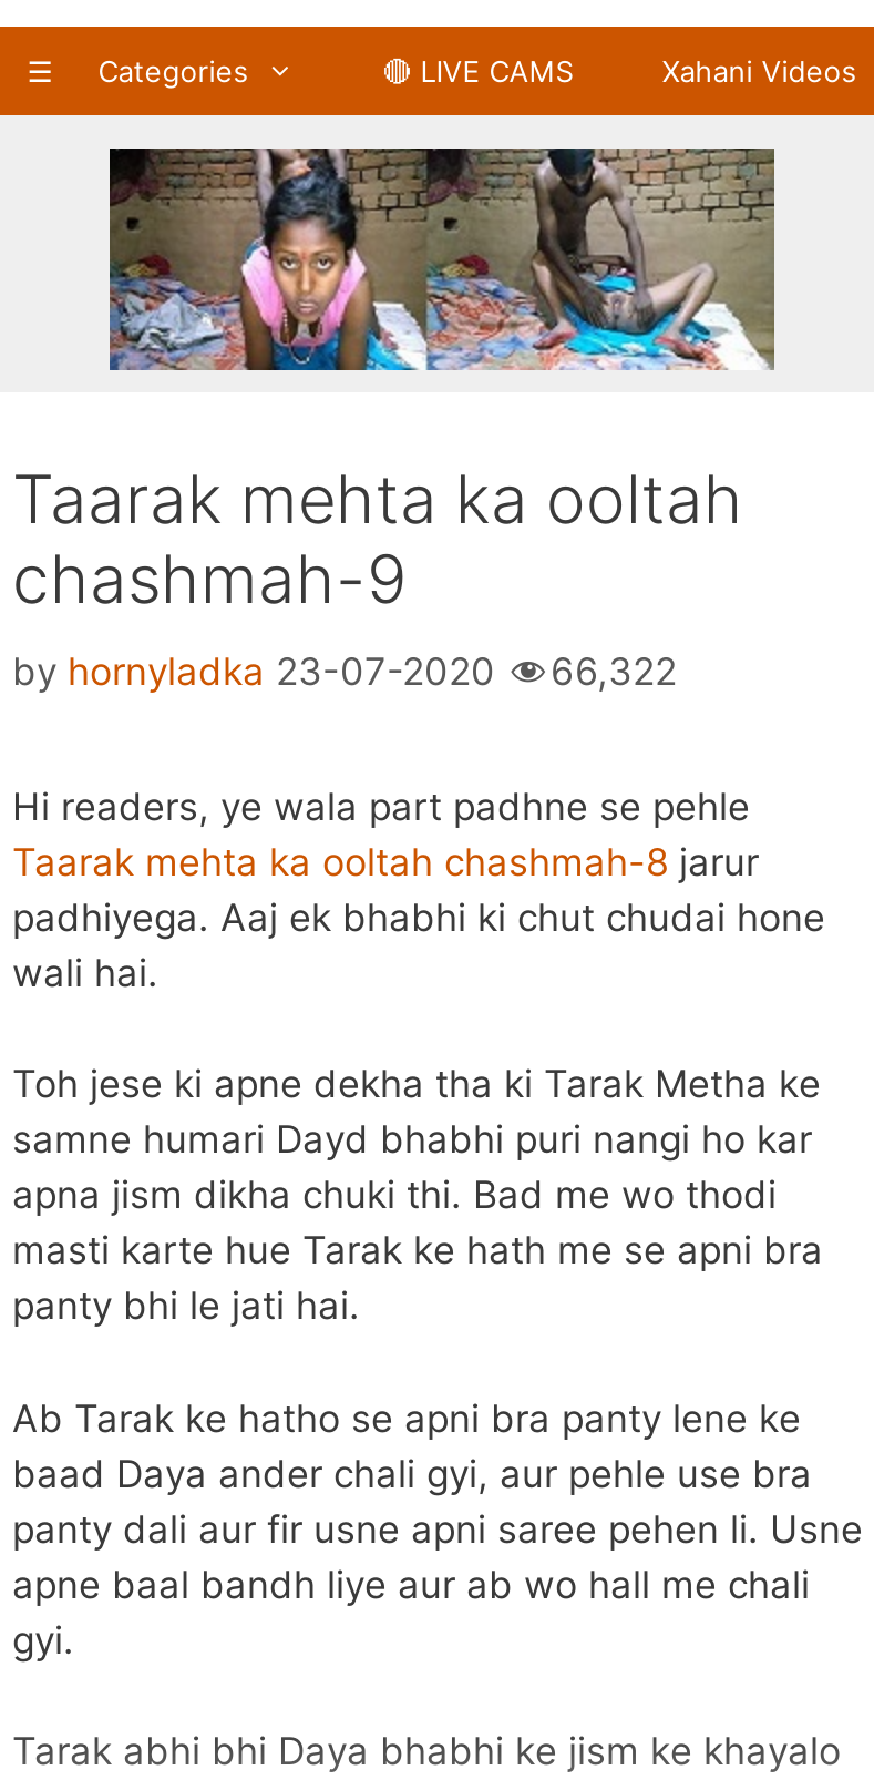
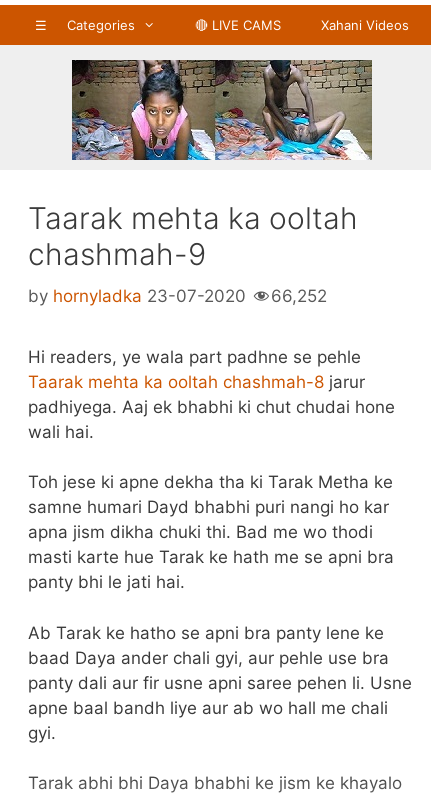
[12,648,677,693] by hornyladka 23-07-2020 66,322 -> [28,285,327,305] by hornyladka 23-07-2020 66,252

